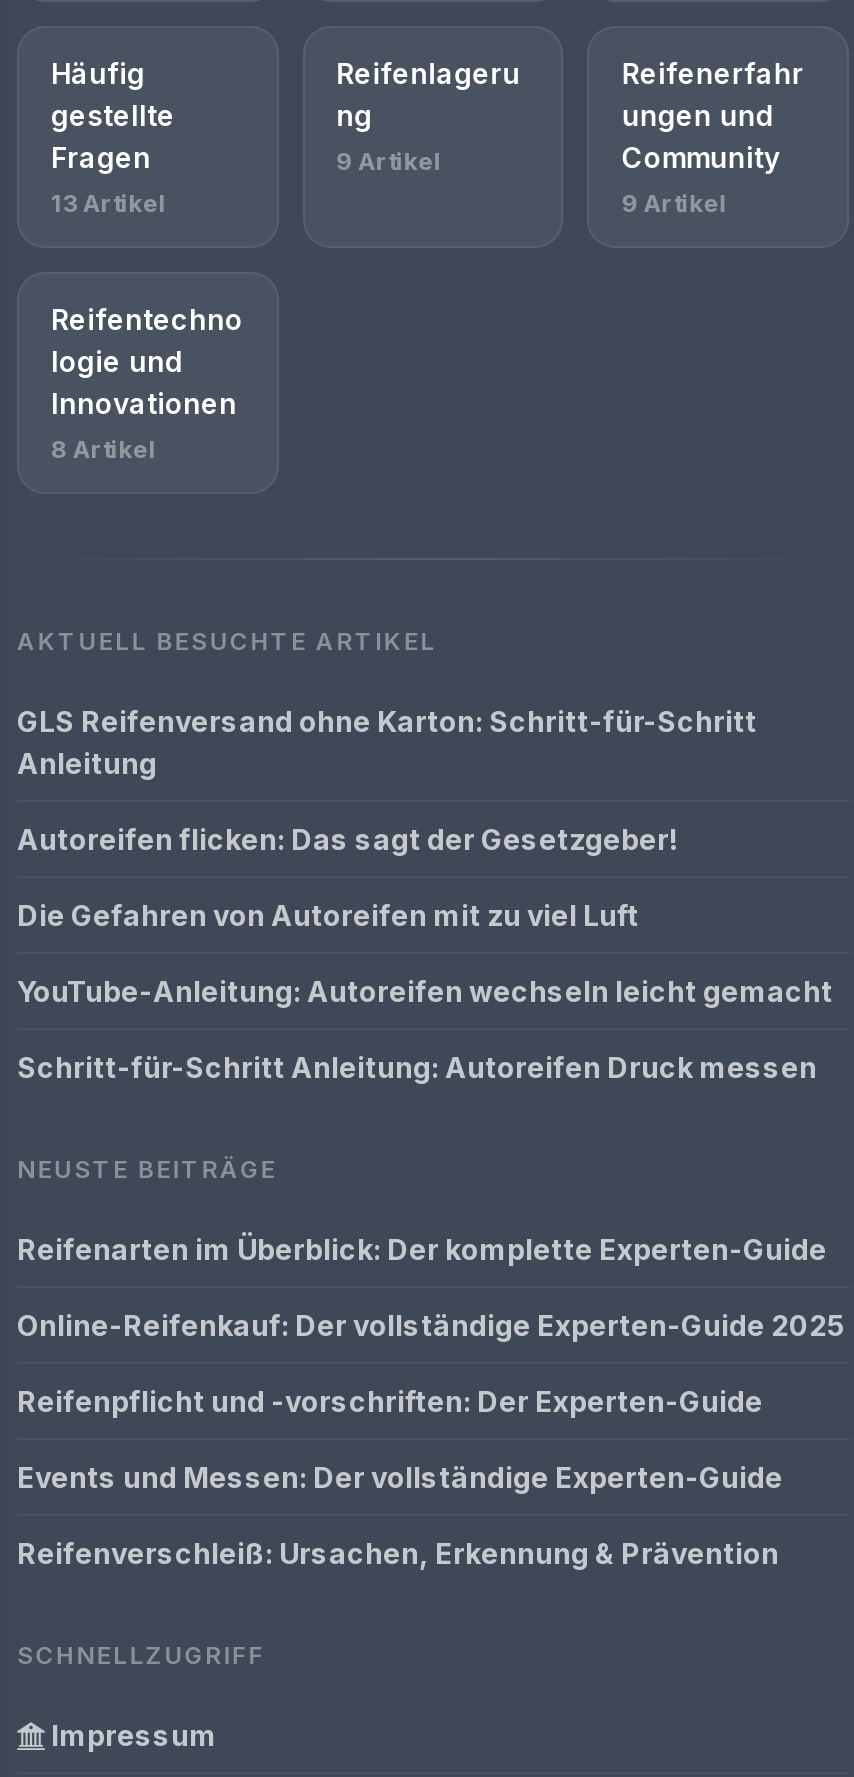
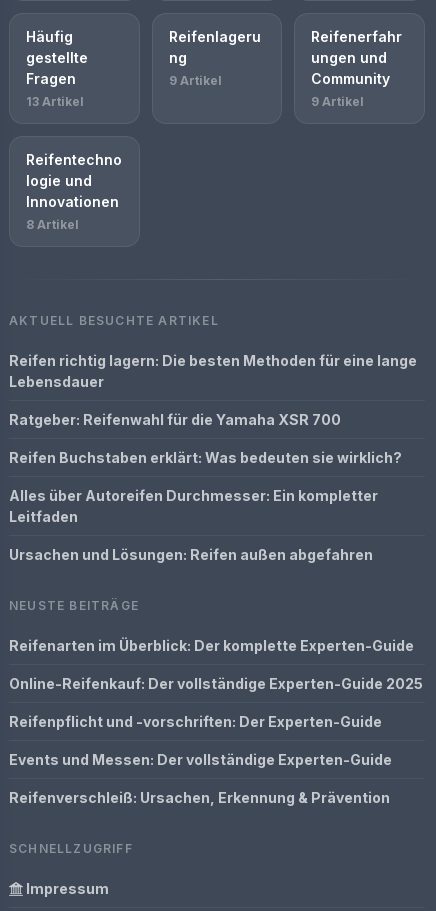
[17,704,757,780] GLS Reifenversand ohne Karton: Schritt-für-Schritt | Anleitung -> [9,352,417,390] Reifen richtig lagern: Die besten Methoden für eine lange | Lebensdauer
[17,822,677,856] Autoreifen flicken: Das sagt der Gesetzgeber! -> [9,411,341,428] Ratgeber: Reifenwahl für die Yamaha XSR 700
[17,898,639,932] Die Gefahren von Autoreifen mit zu viel Luft -> [9,449,402,466] Reifen Buchstaben erklärt: Was bedeuten sie wirklich?
[17,974,833,1008] YouTube-Anleitung: Autoreifen wechseln leicht gemacht -> [9,487,378,525] Alles über Autoreifen Durchmesser: Ein kompletter | Leitfaden
[17,1050,817,1084] Schritt-für-Schritt Anleitung: Autoreifen Druck messen -> [9,546,373,563] Ursachen und Lösungen: Reifen außen abgefahren

